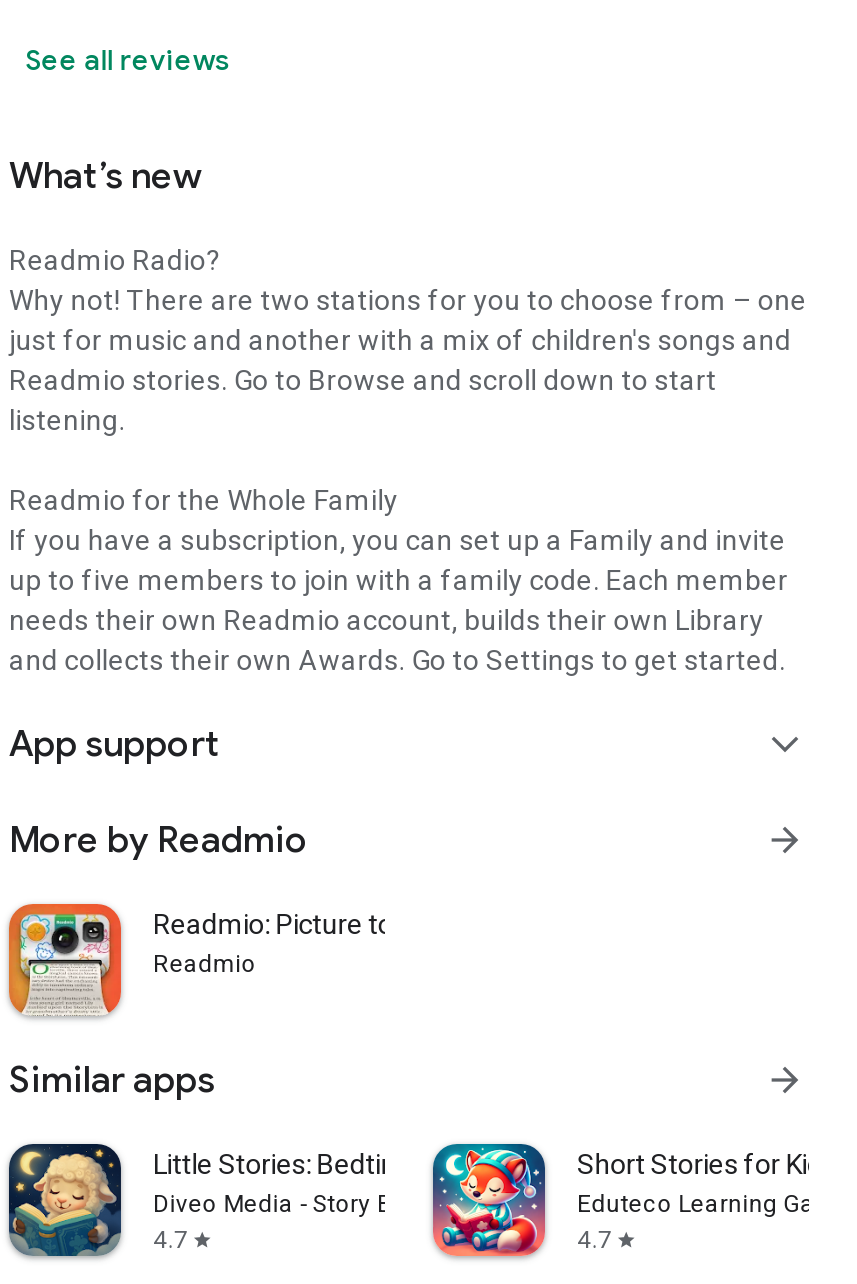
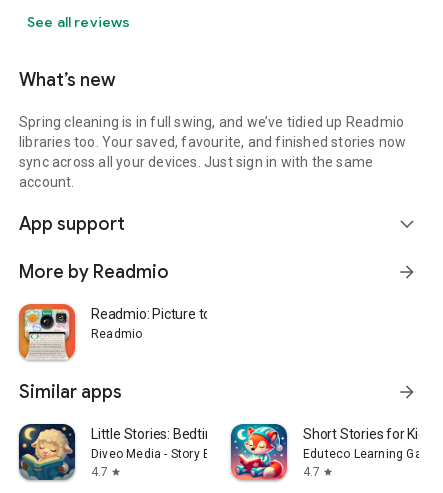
[9,244,807,676] Readmio Radio? | Why not! There are two stations for you to choose from – one | just for music and another with a mix of children's songs and | Readmio stories. Go to Browse and scroll down to start | listening. | Readmio for the Whole Family | If you have a subscription, you can set up a Family and invite | up to five members to join with a family code. Each member | needs their own Readmio account, builds their own Library | and collects their own Awards. Go to Settings to get started. -> [19,114,406,190] Spring cleaning is in full swing, and we’ve tidied up Readmio | libraries too. Your saved, favourite, and finished stories now | sync across all your devices. Just sign in with the same | account.

